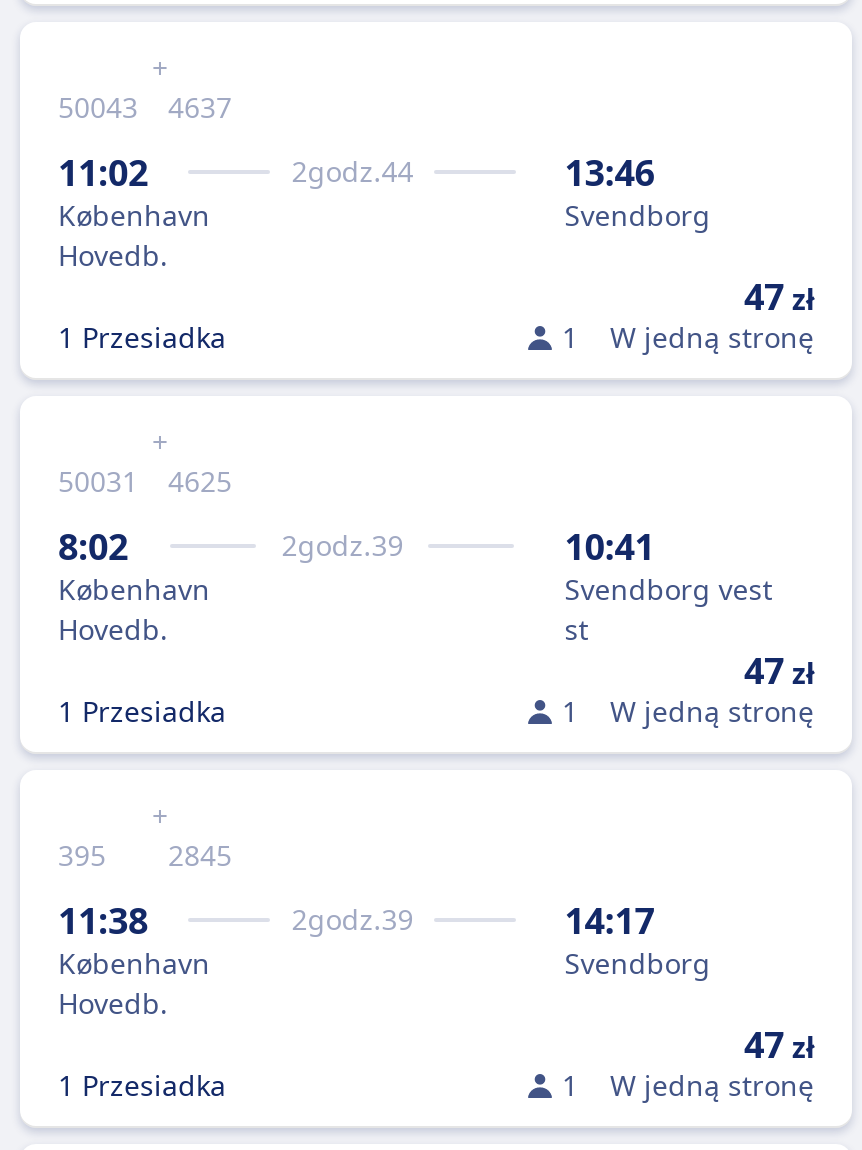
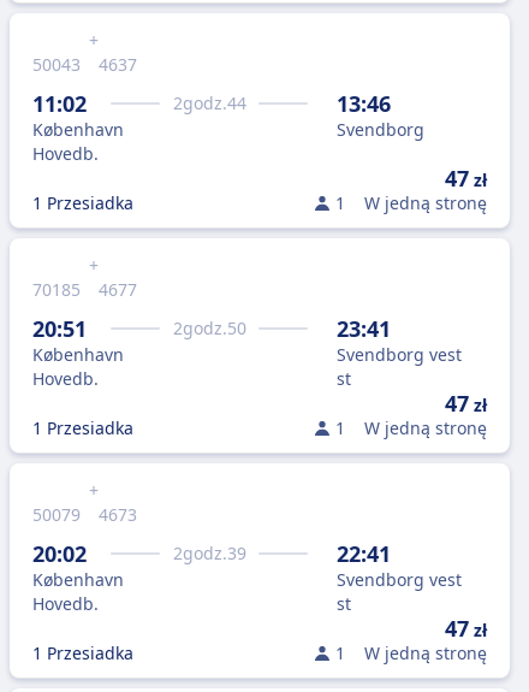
[58,462,138,500] 50031 -> [32,278,81,301] 70185
[168,462,232,500] 4625 -> [99,278,137,301] 4677
[58,522,128,570] 8:02 -> [32,314,87,343] 20:51
[281,526,403,564] 2godz.39 -> [173,317,246,339] 2godz.50
[565,522,655,570] 10:41 -> [337,314,391,343] 23:41
[58,836,106,874] 395 -> [32,503,81,526] 50079
[168,836,232,874] 2845 -> [99,503,137,526] 4673
[58,896,148,944] 11:38 -> [32,539,87,568] 20:02
[565,896,711,982] 14:17 | Svendborg -> [337,539,462,615] 22:41 | Svendborg vest | st

